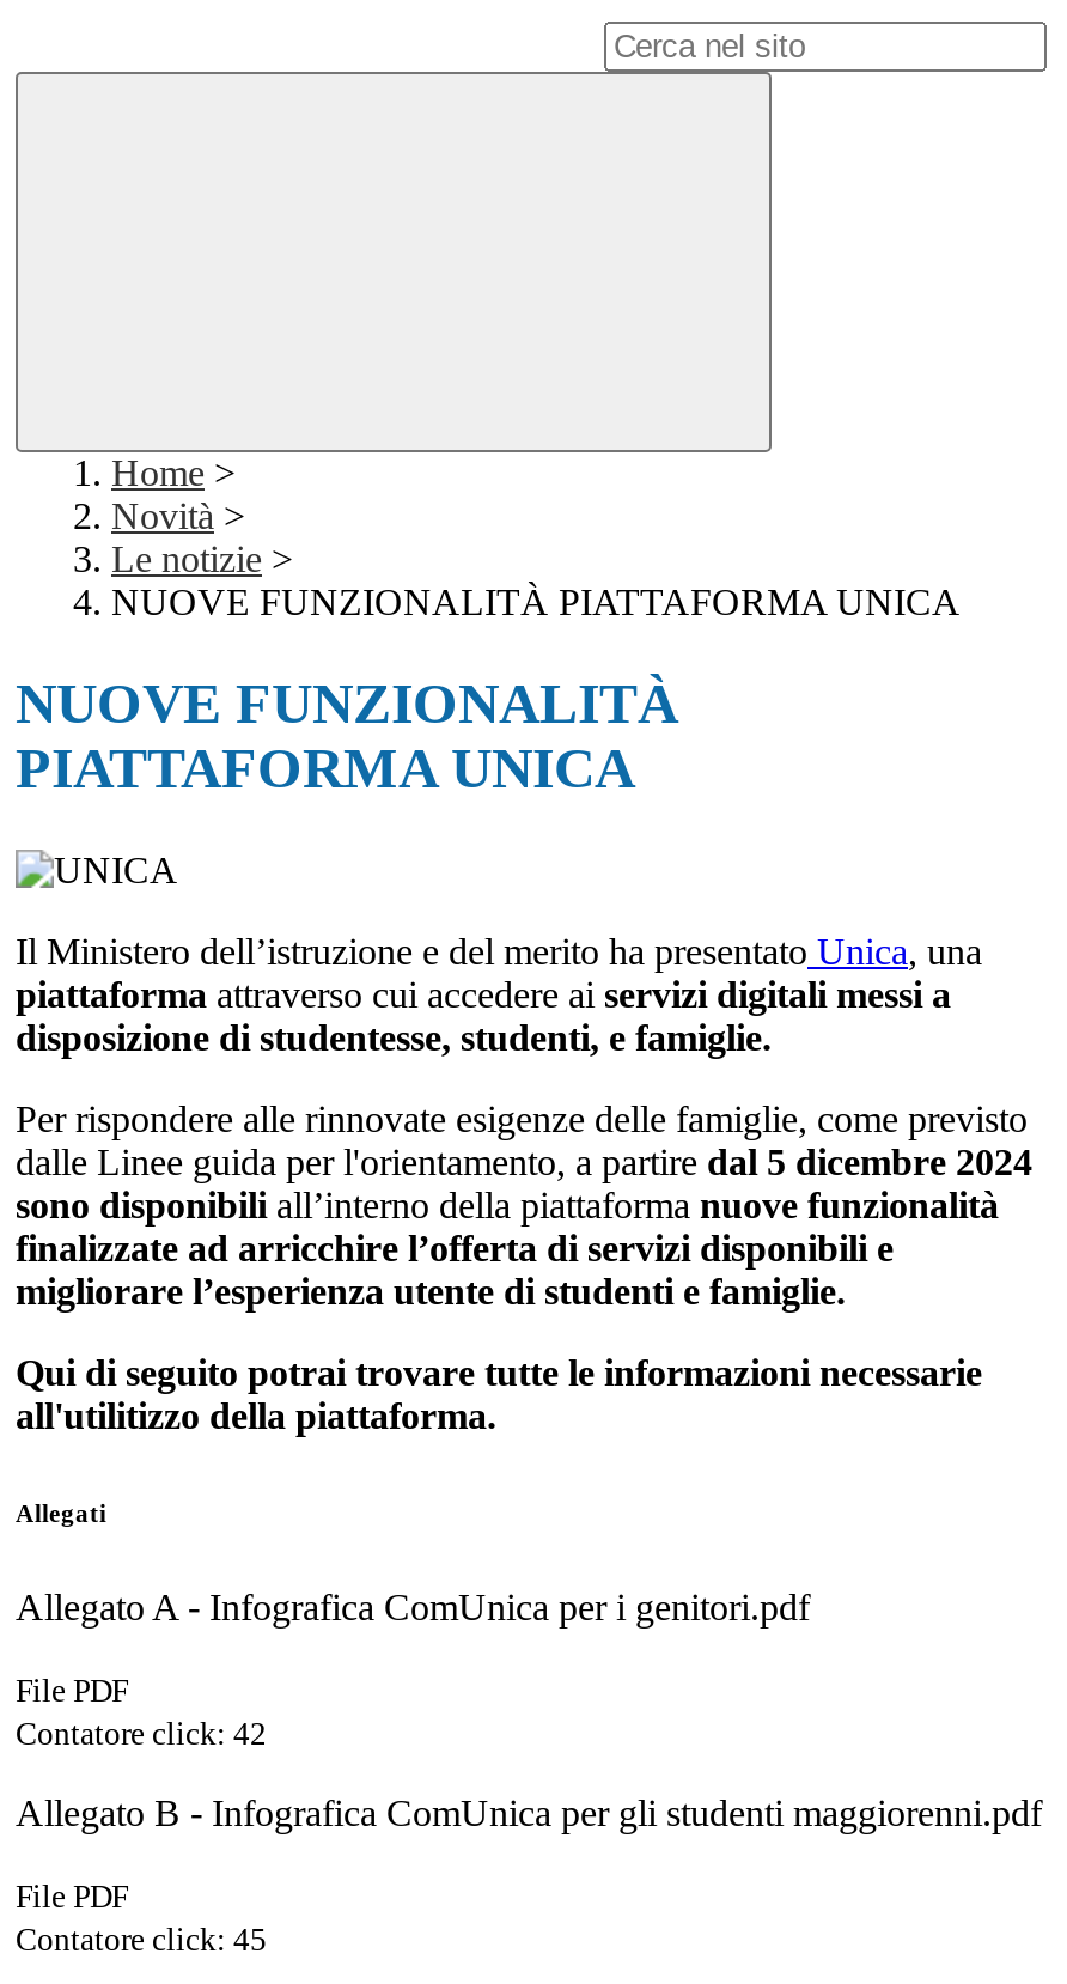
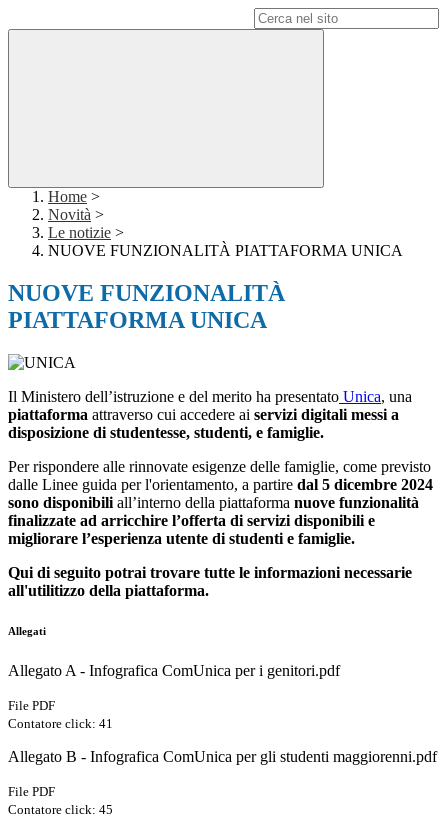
[16,1716,267,1752] Contatore click: 42 -> [8,716,113,731] Contatore click: 41

